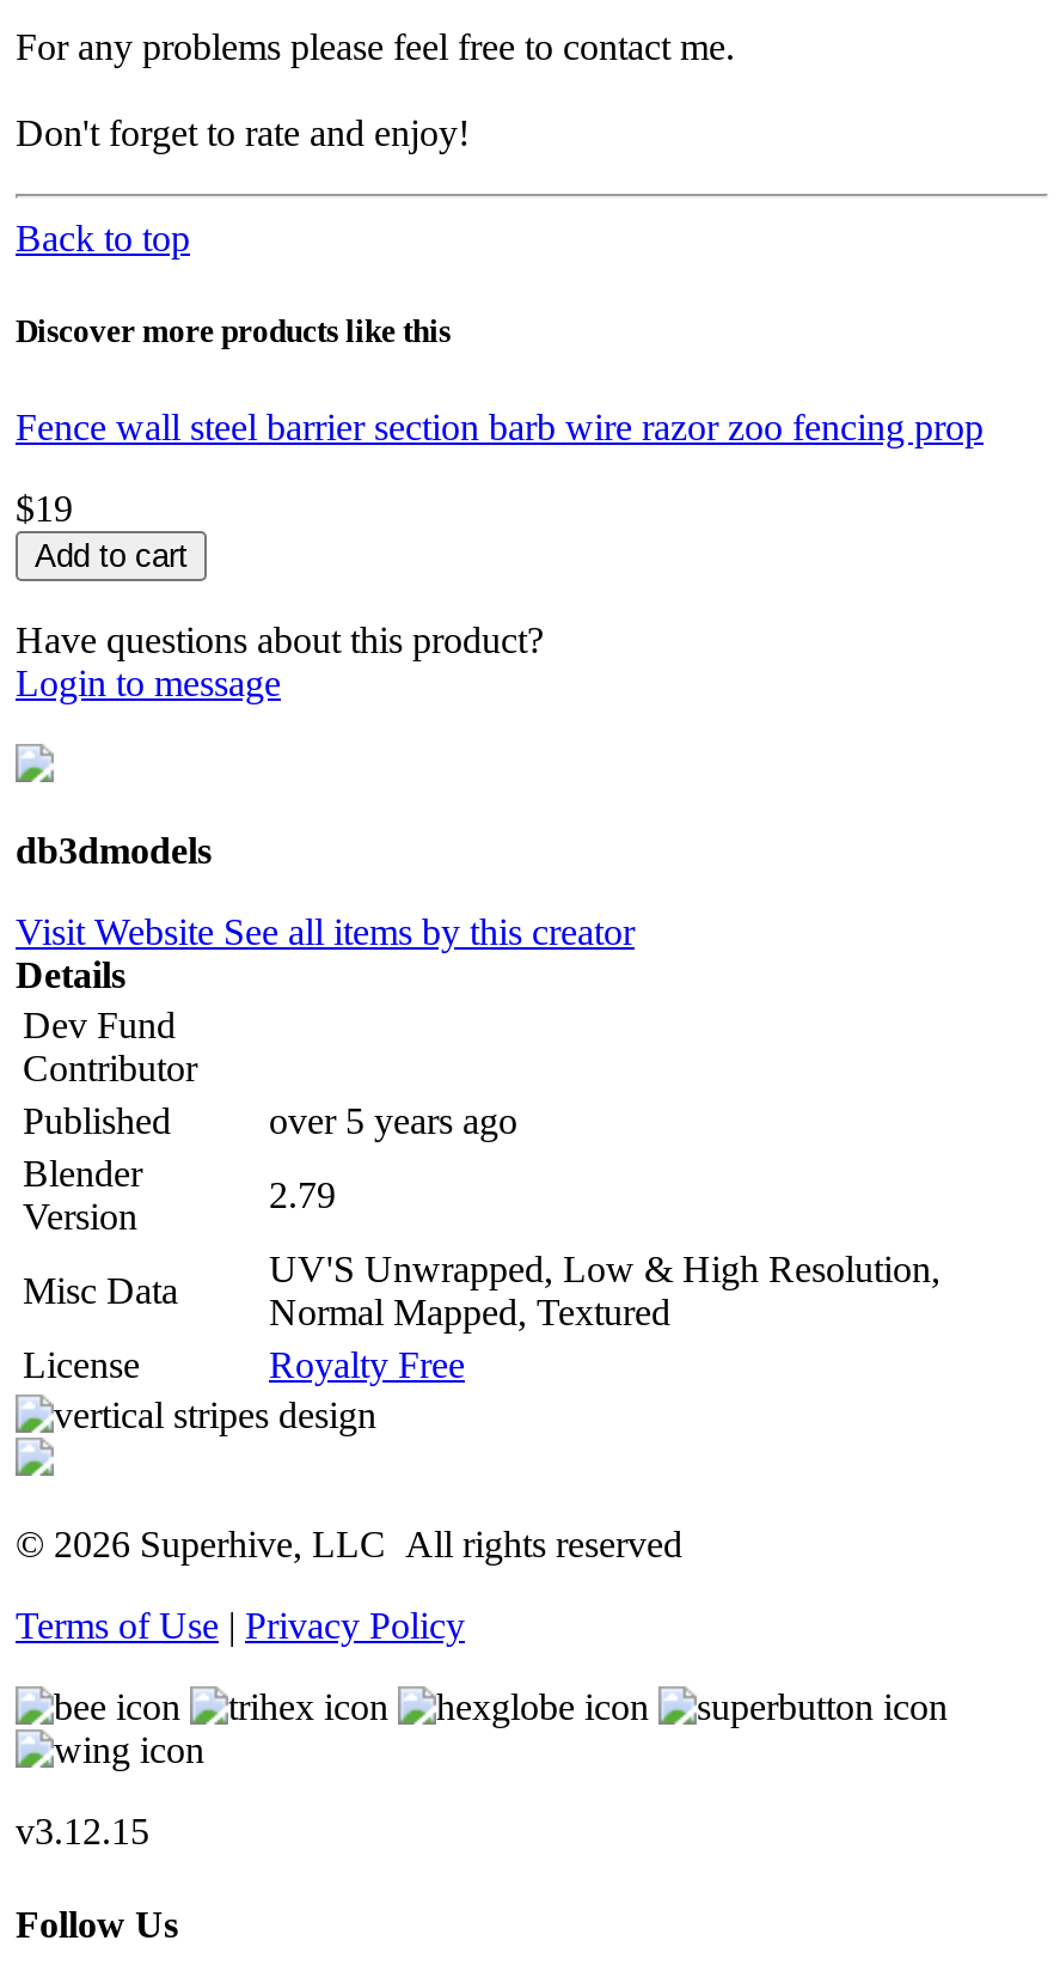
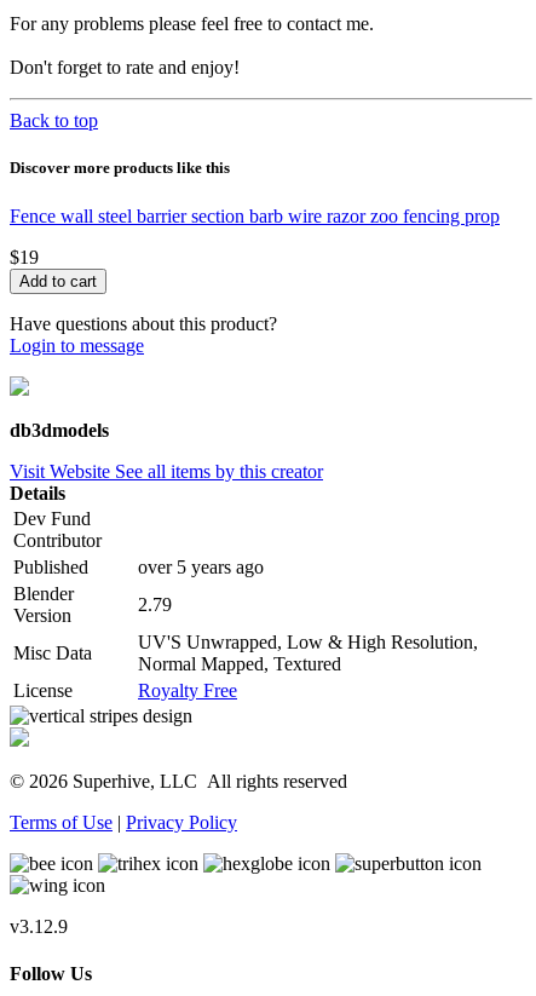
[16,1810,149,1850] v3.12.15 -> [10,916,68,936] v3.12.9

